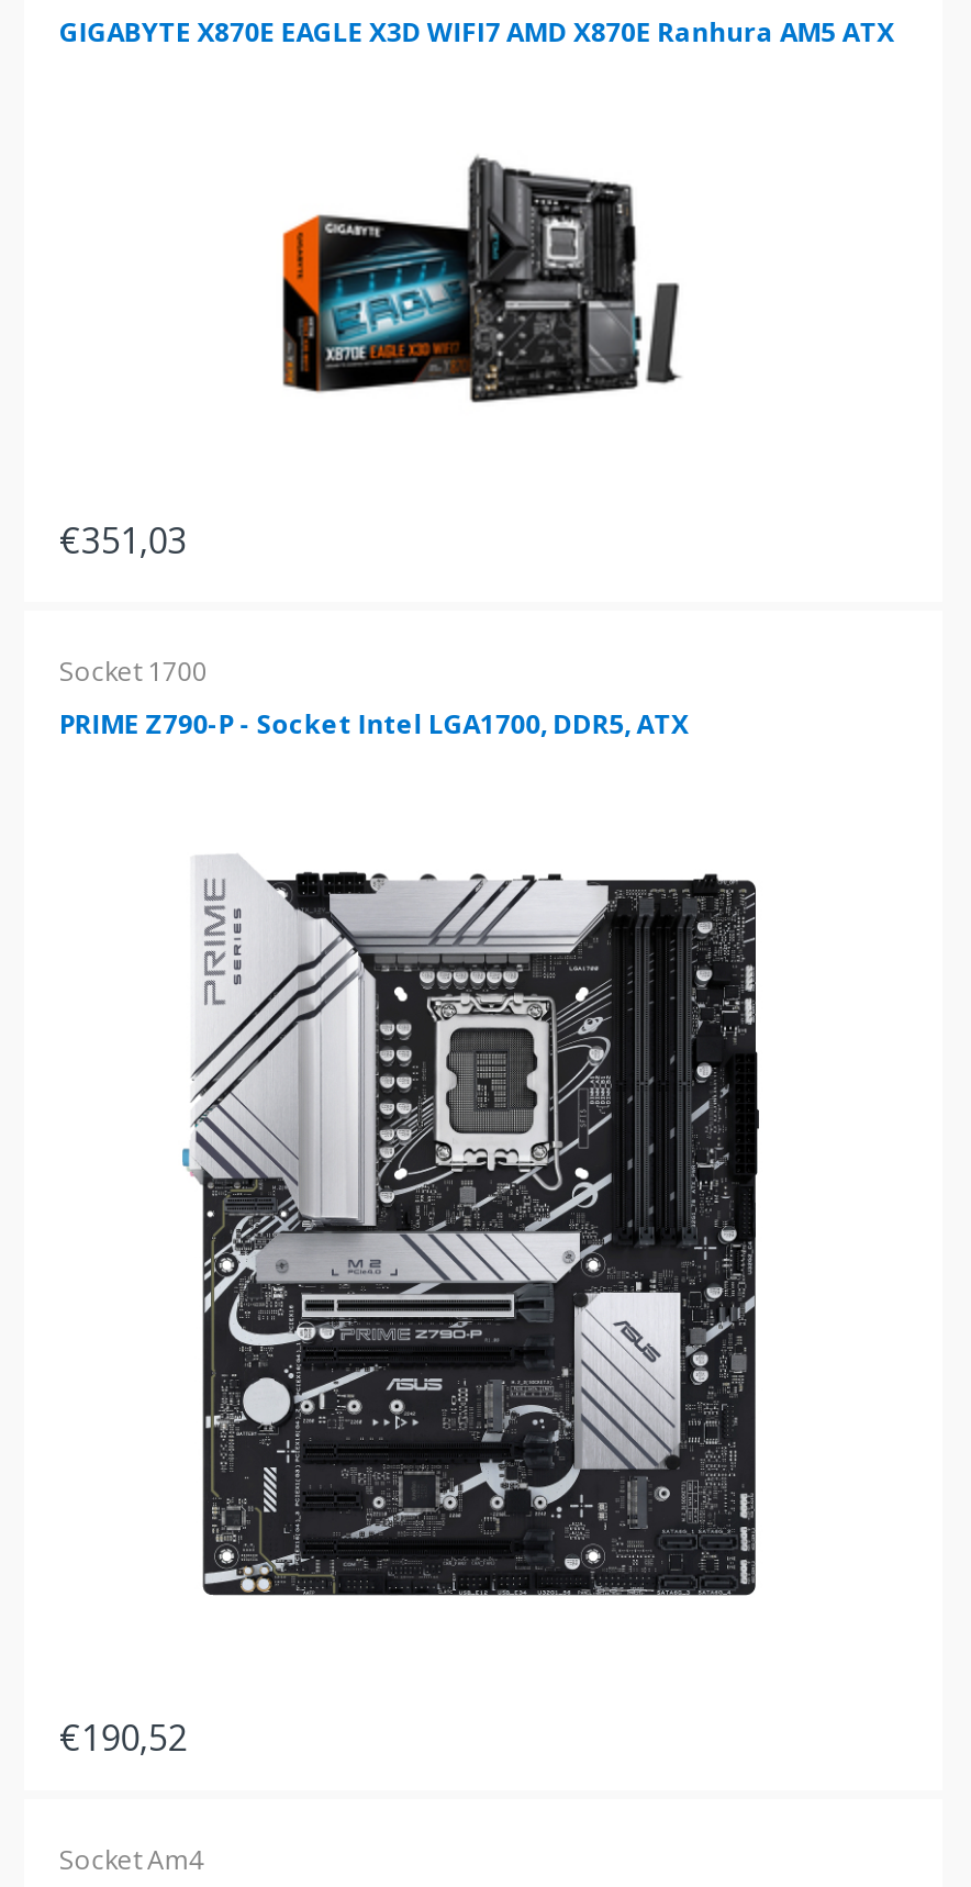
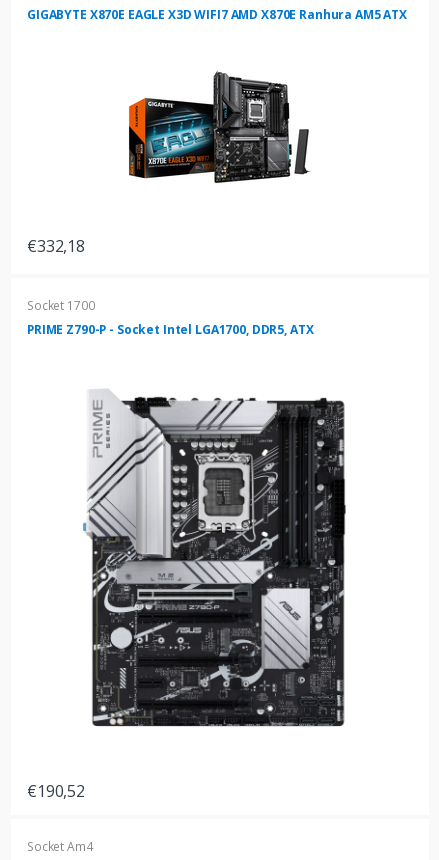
[59,515,187,563] €351,03 -> [27,234,85,256] €332,18

